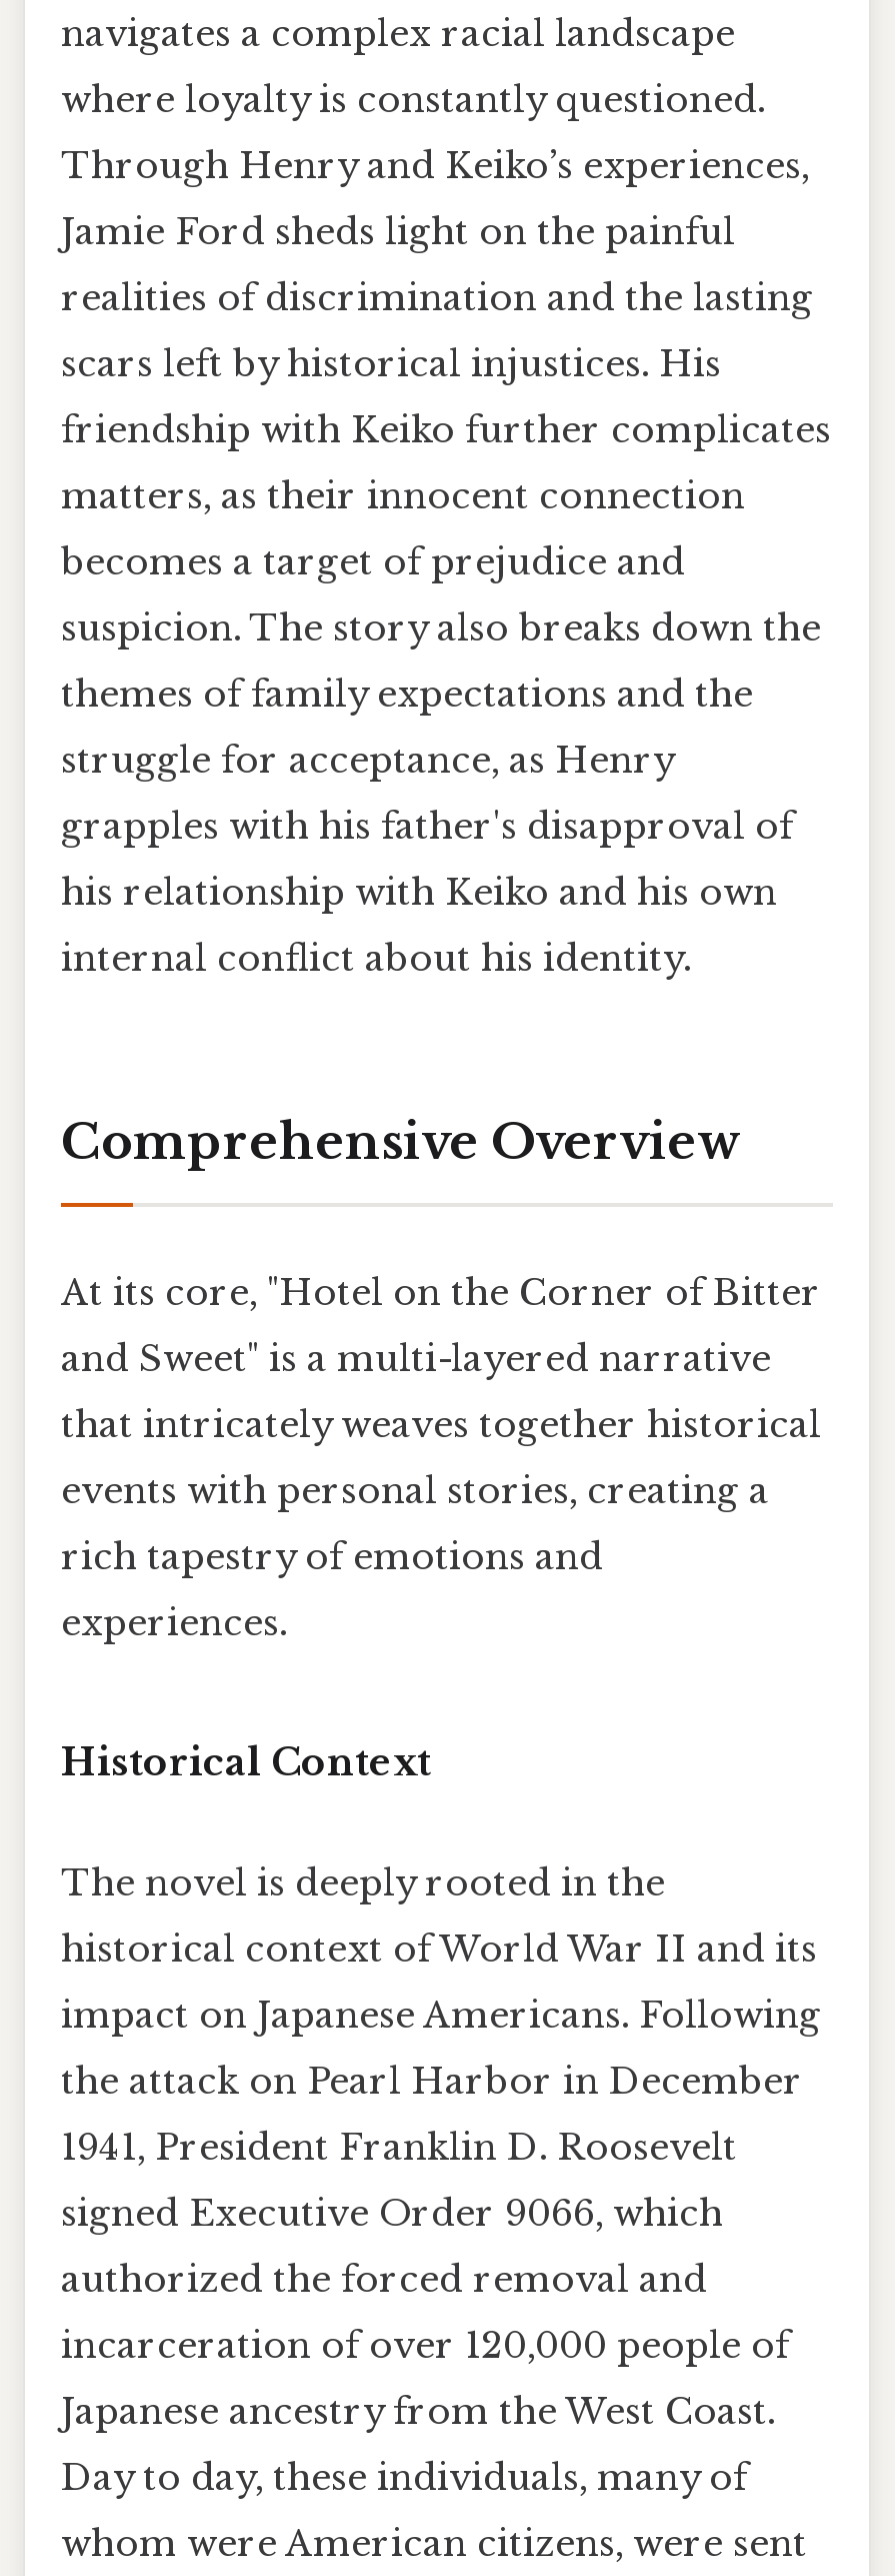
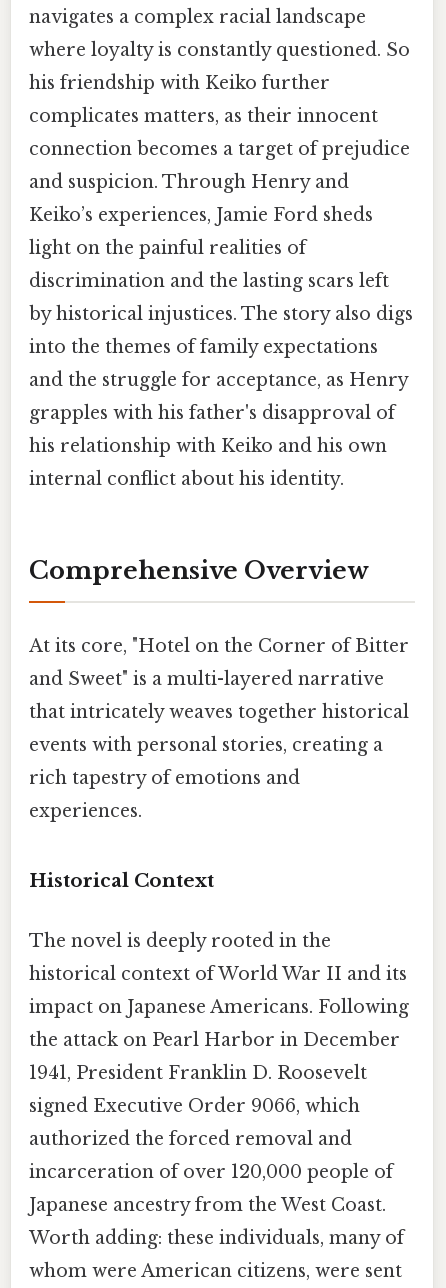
[61,77,765,121] where loyalty is constantly questioned. -> [29,39,410,61] where loyalty is constantly questioned. So
[61,143,809,187] Through Henry and Keiko’s experiences, -> [29,72,330,94] his friendship with Keiko further
[61,209,735,253] Jamie Ford sheds light on the painful -> [29,105,378,127] complicates matters, as their innocent
[61,275,813,319] realities of discrimination and the lasting -> [29,138,410,160] connection becomes a target of prejudice
[61,341,721,385] scars left by historical injustices. His -> [29,171,349,193] and suspicion. Through Henry and
[61,408,831,452] friendship with Keiko further complicates -> [29,204,373,226] Keiko’s experiences, Jamie Ford sheds
[61,474,745,518] matters, as their innocent connection -> [29,237,306,259] light on the painful realities of
[61,540,685,584] becomes a target of prejudice and -> [29,270,389,292] discrimination and the lasting scars left
[61,606,821,650] suspicion. The story also breaks down the -> [29,303,413,325] by historical injustices. The story also digs
[61,672,753,716] themes of family expectations and the -> [29,336,378,358] into the themes of family expectations
[61,738,673,782] struggle for acceptance, as Henry -> [29,369,408,391] and the struggle for acceptance, as Henry
[61,2455,747,2499] Day to day, these individuals, many of -> [29,1227,404,1249] Worth adding: these individuals, many of

